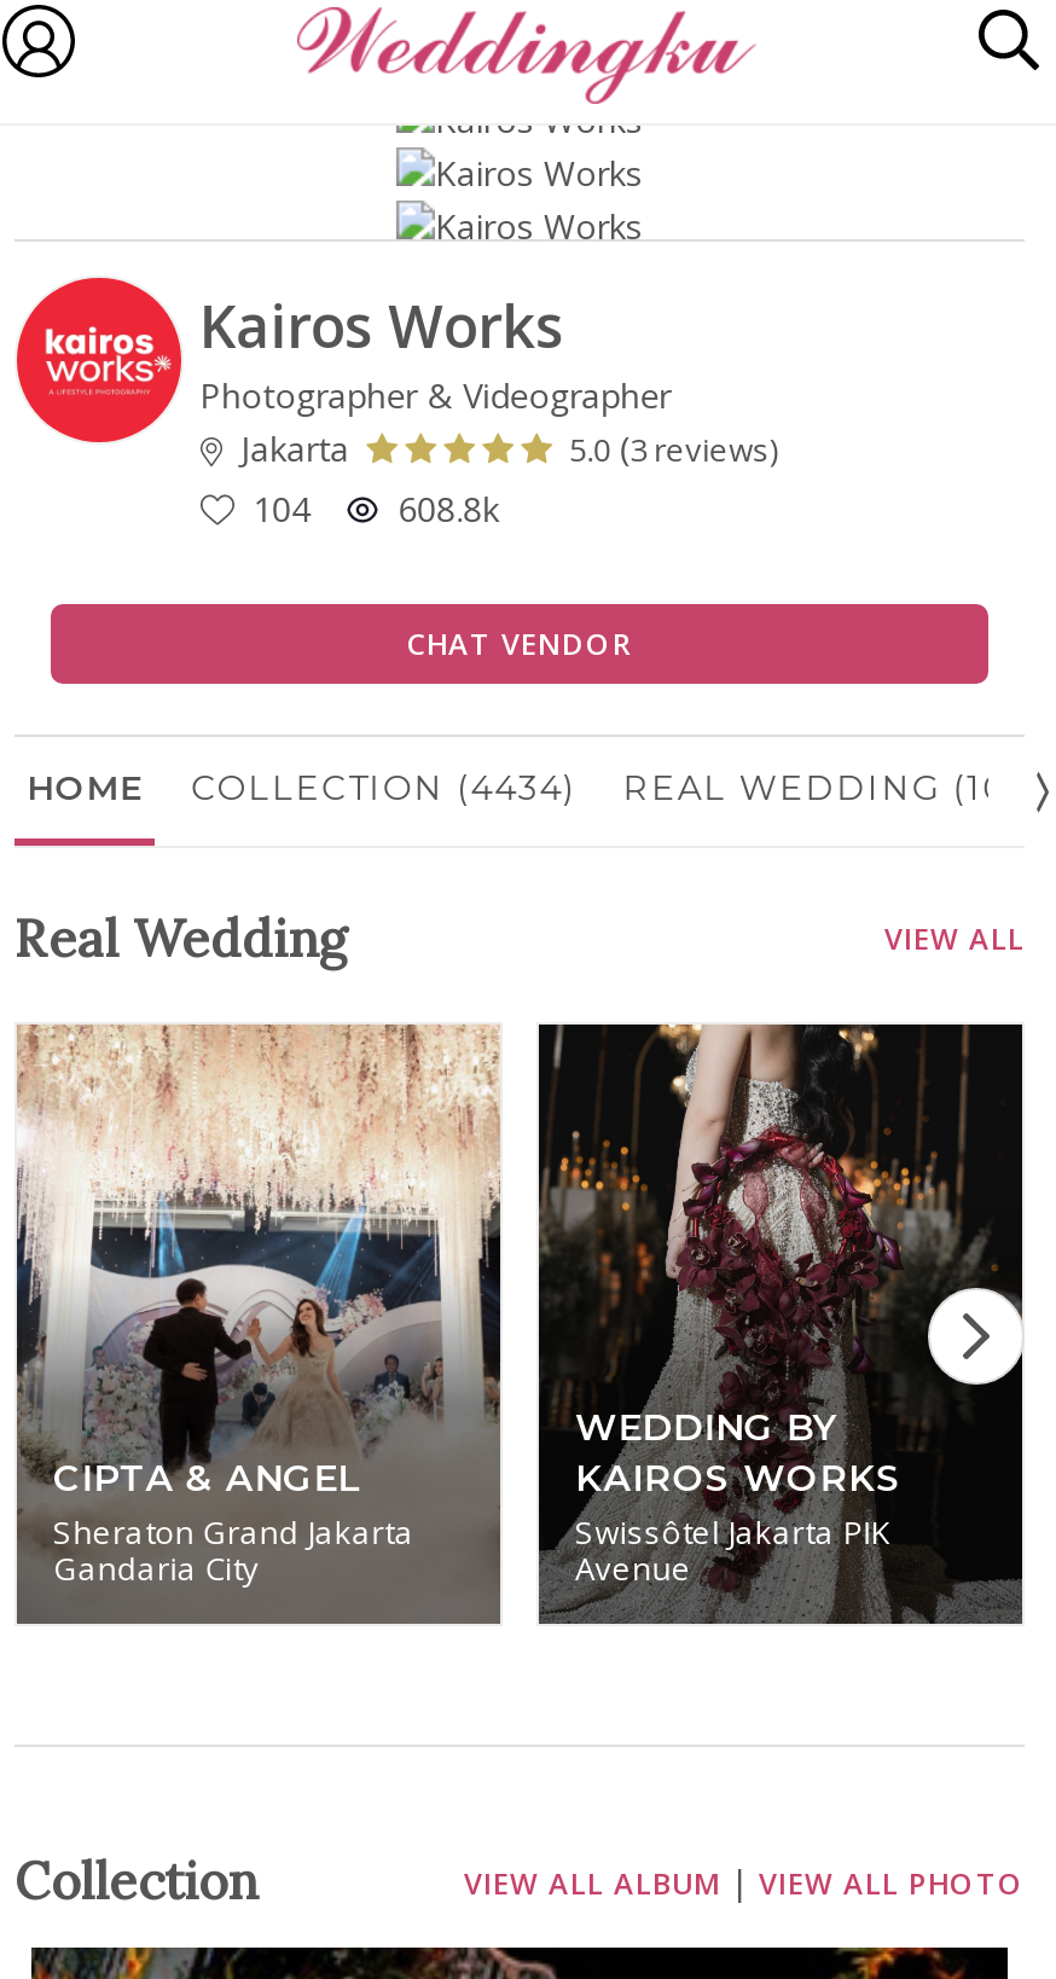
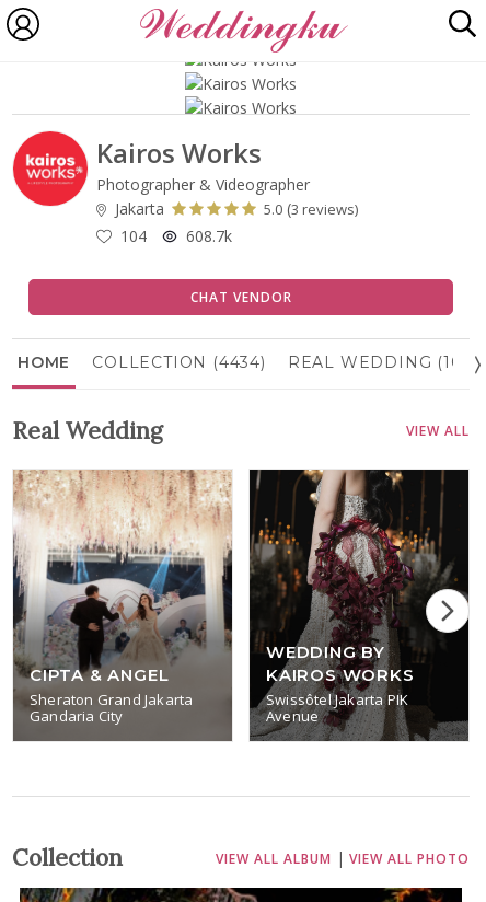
[253,486,499,532] 104 608.8k -> [120,225,232,246] 104 608.7k

